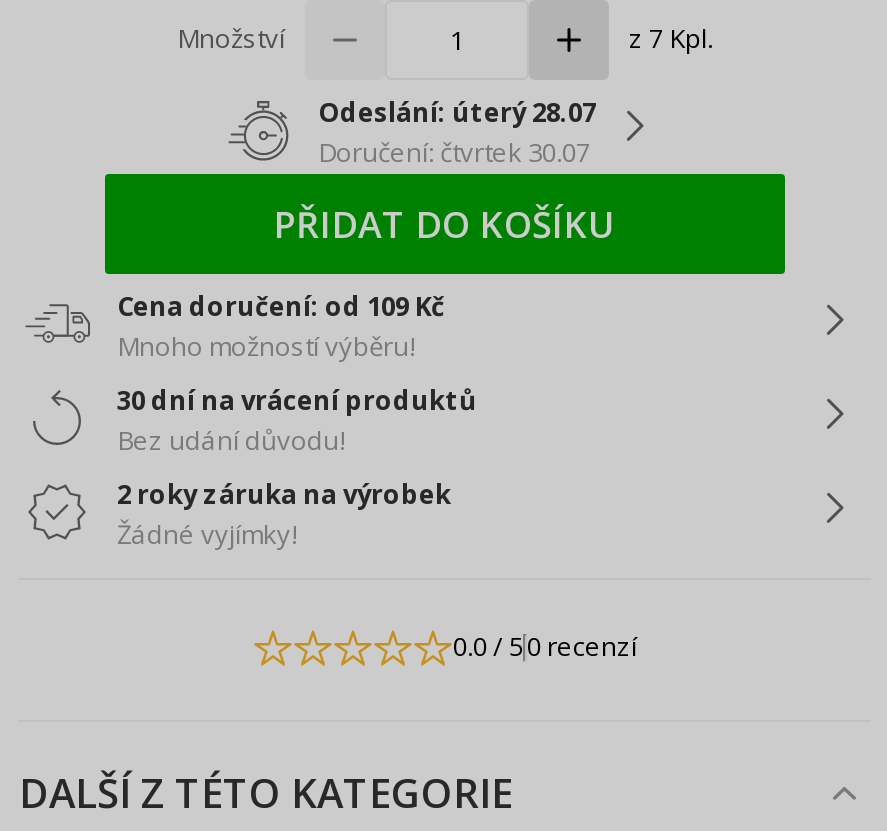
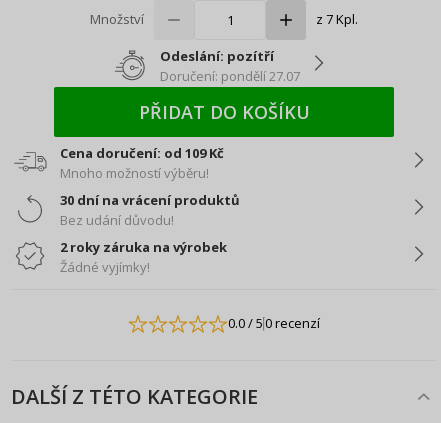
[318,94,596,170] Odeslání: úterý 28.07 | Doručení: čtvrtek 30.07 -> [160,47,300,85] Odeslání: pozítří | Doručení: pondělí 27.07

